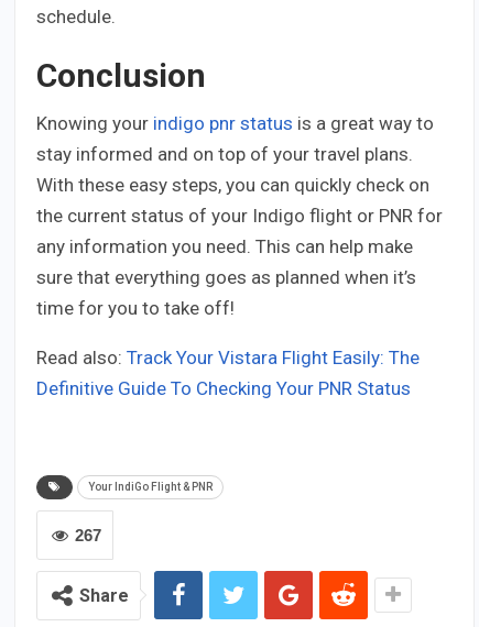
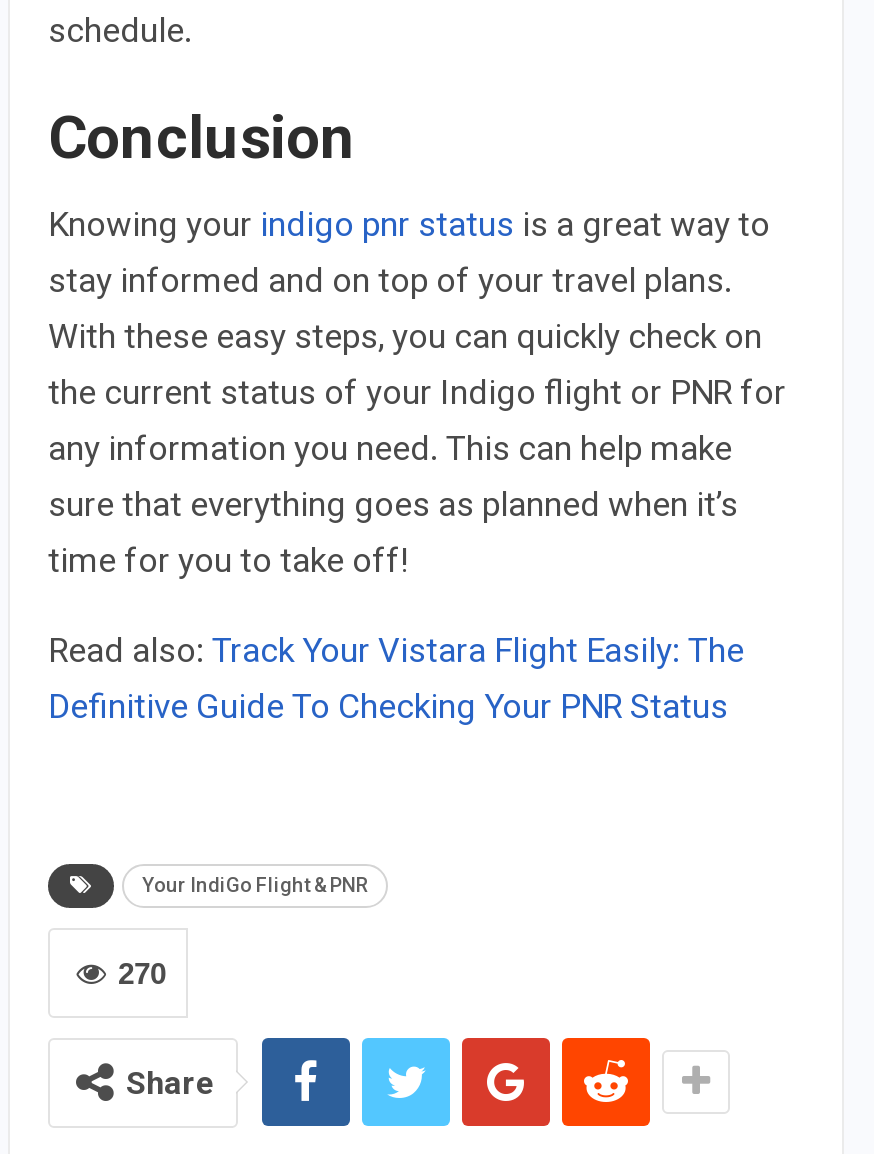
[75,525,101,544] 267 -> [118,955,166,989] 270

